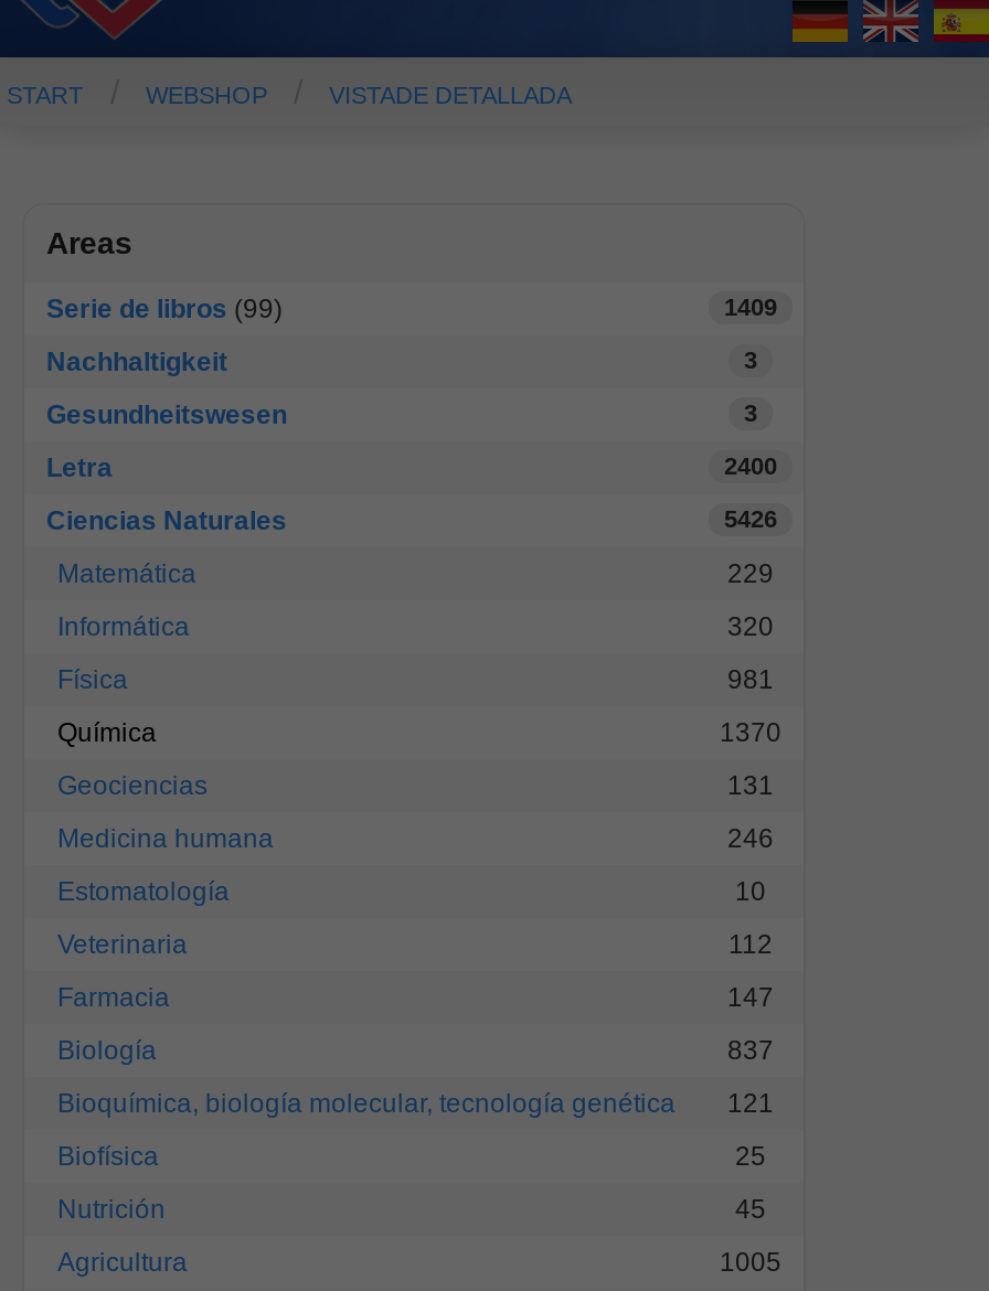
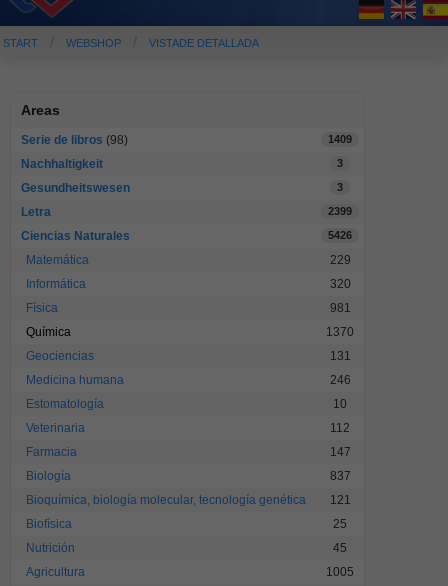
[46,294,283,325] Serie de libros (99) -> [21,133,128,147] Serie de libros (98)
[724,453,777,480] 2400 -> [328,205,352,217] 2399

